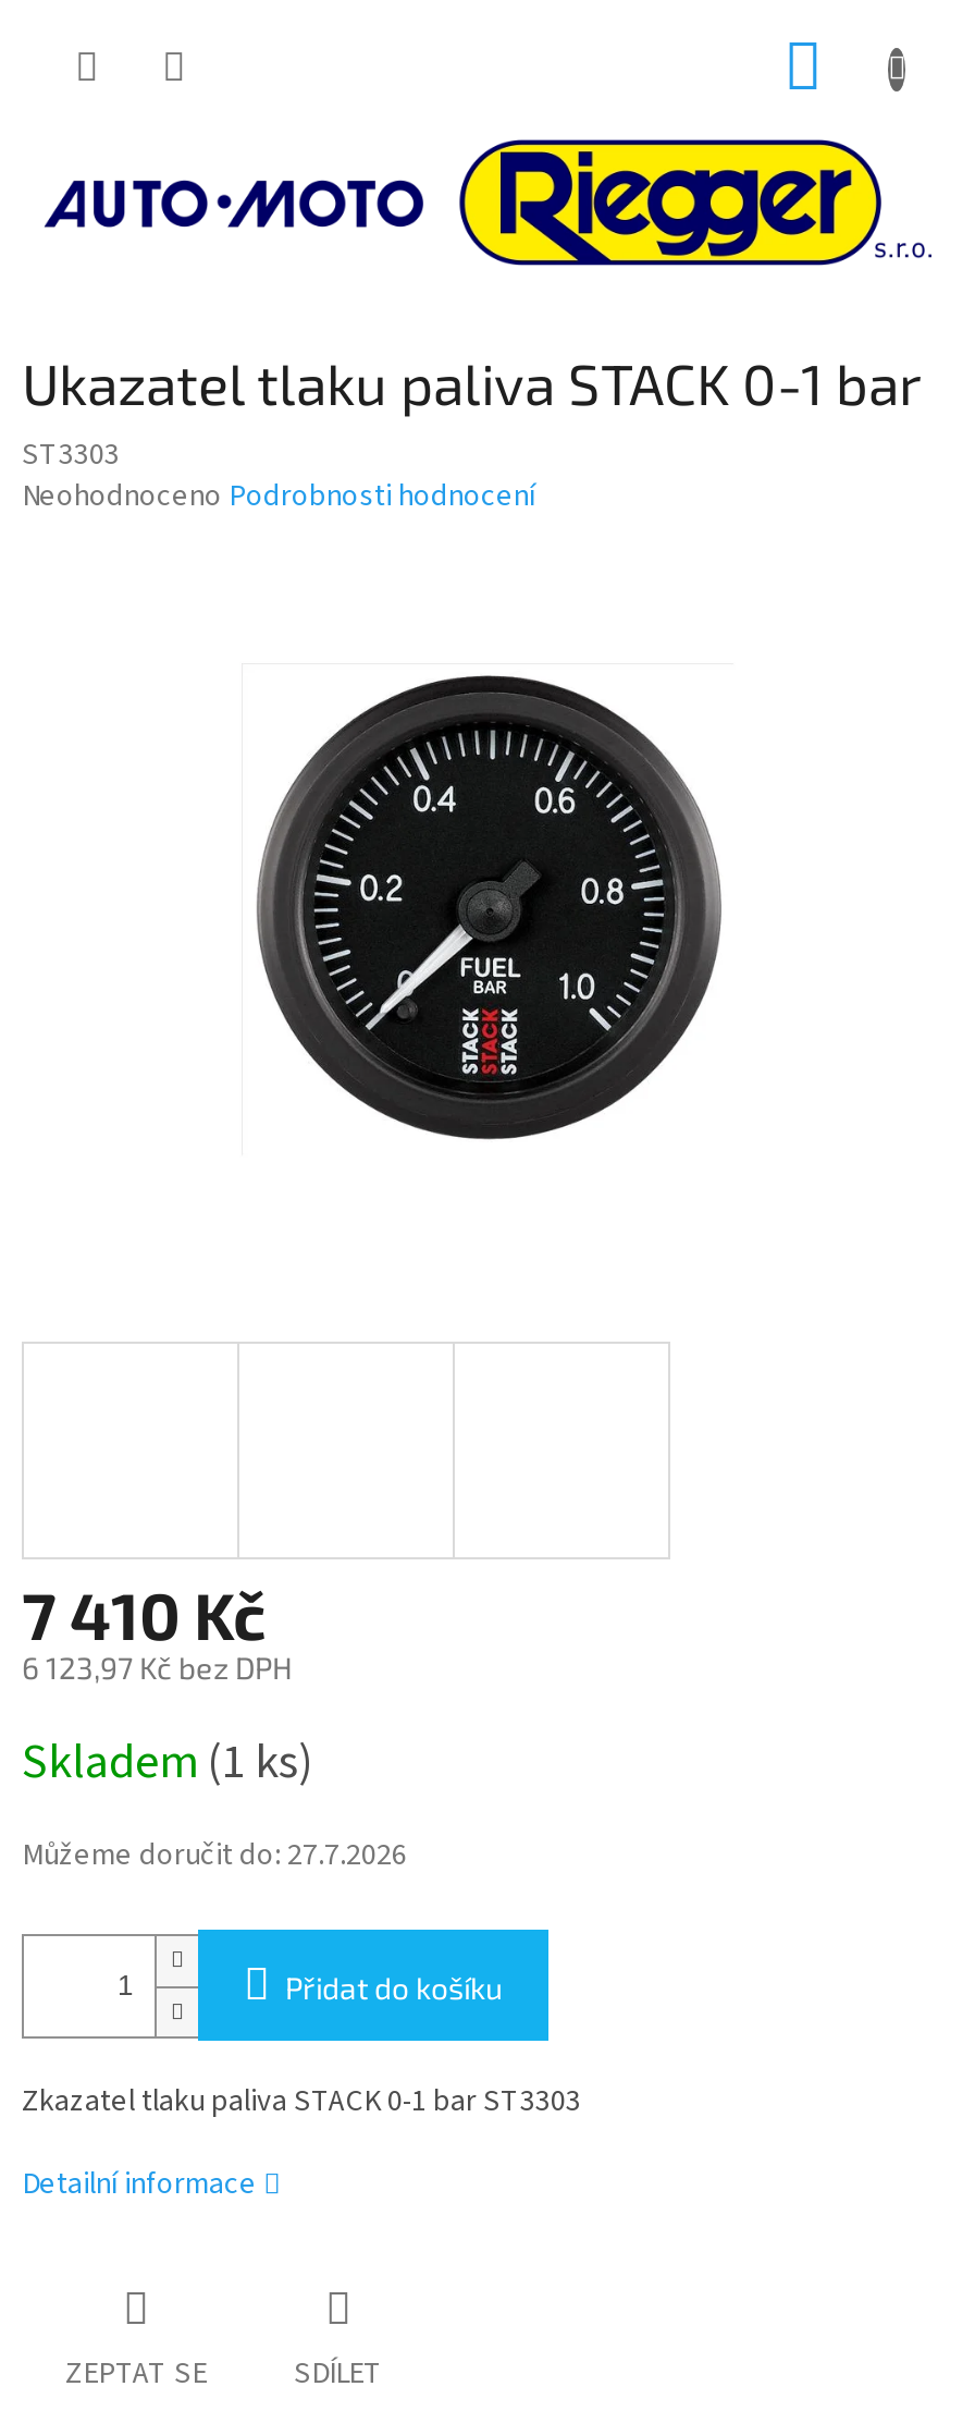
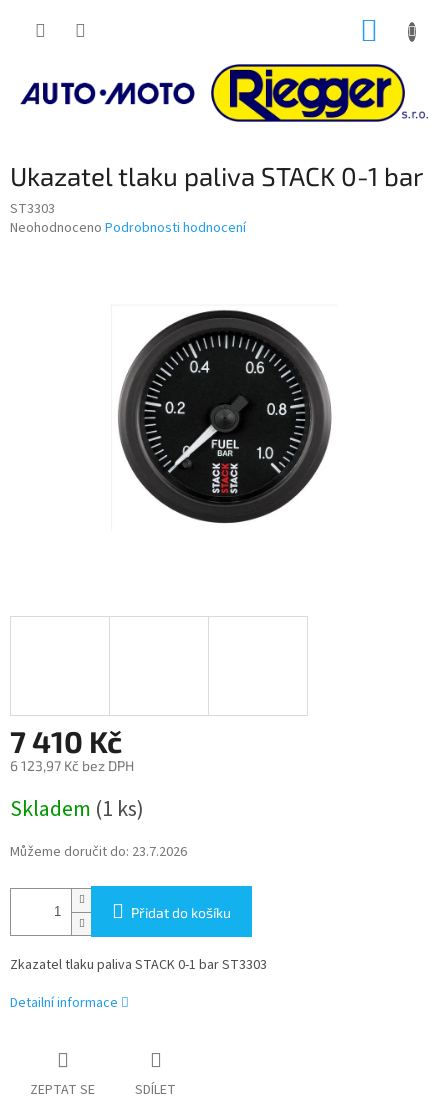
[22,1834,407,1877] Můžeme doručit do: 27.7.2026 -> [10,842,187,862] Můžeme doručit do: 23.7.2026

